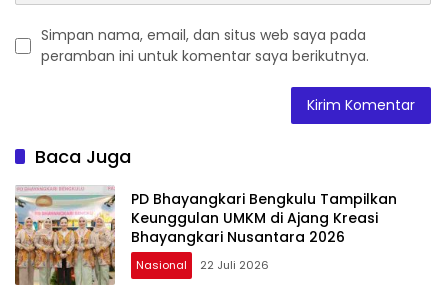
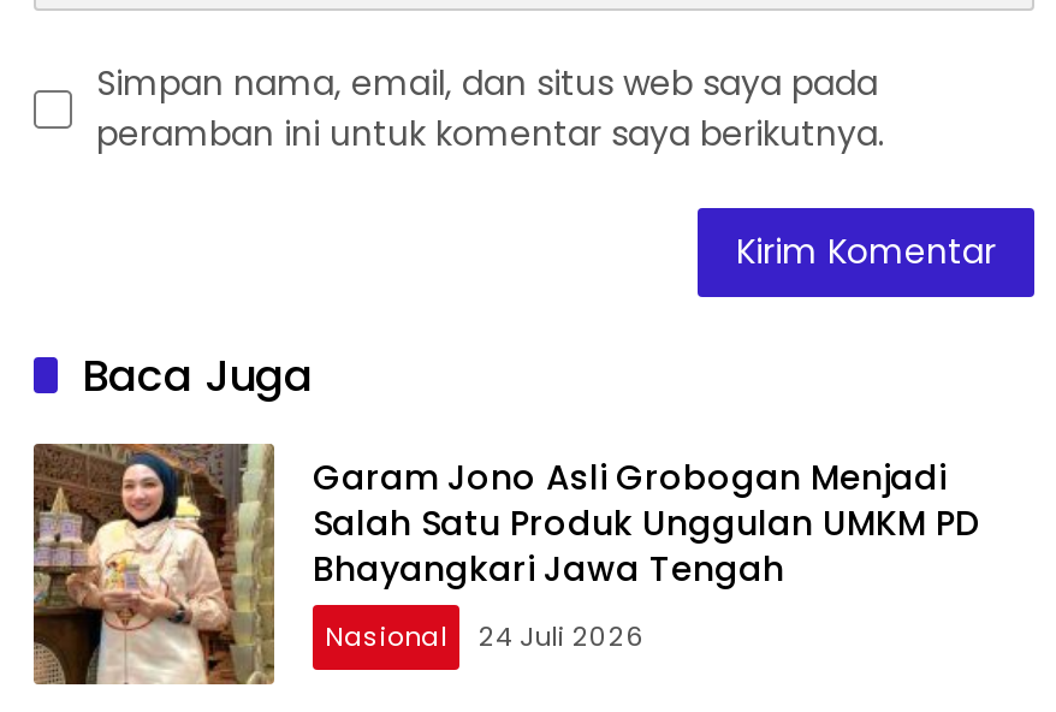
[15,185,397,286] [image] | PD Bhayangkari Bengkulu Tampilkan | Keunggulan UMKM di Ajang Kreasi | Bhayangkari Nusantara 2026 -> [31,441,979,687] [image] | Garam Jono Asli Grobogan Menjadi | Salah Satu Produk Unggulan UMKM PD | Bhayangkari Jawa Tengah
[136,257,269,273] Nasional 22 Juli 2026 -> [325,618,645,657] Nasional 24 Juli 2026

